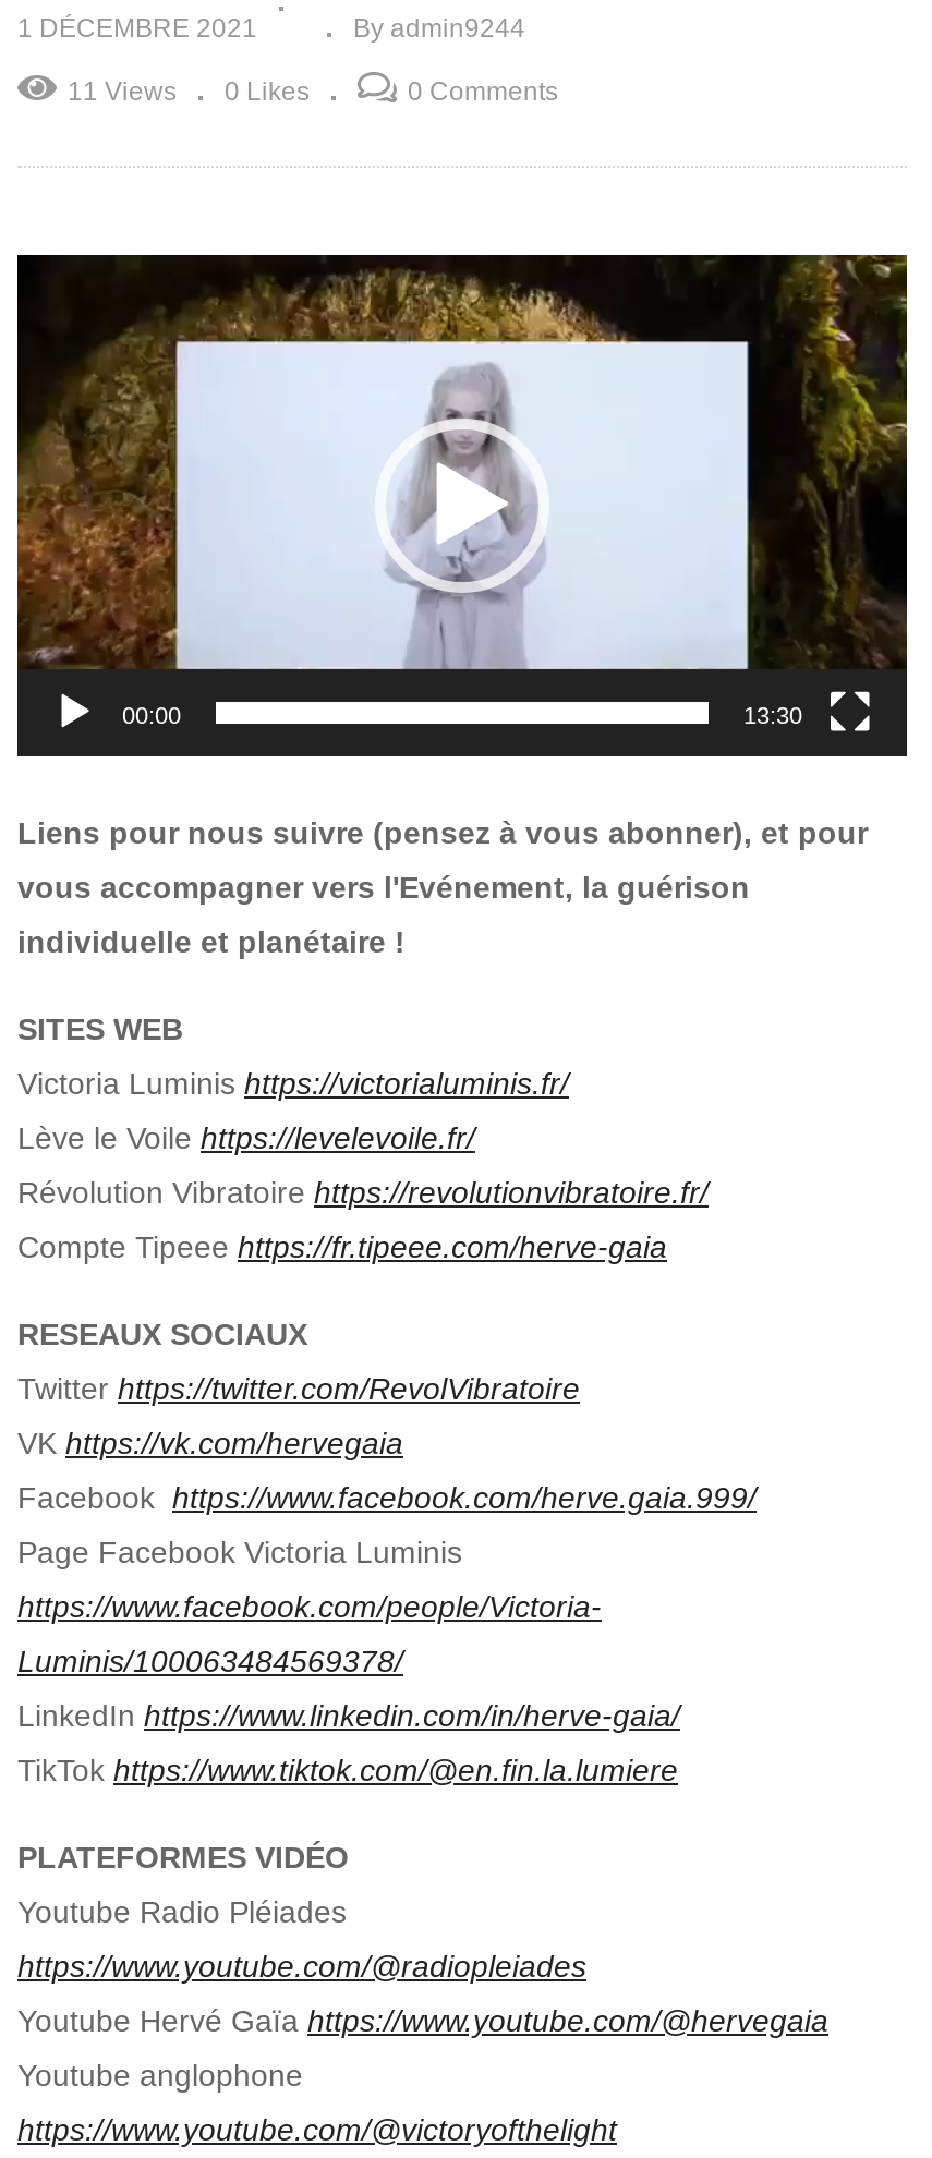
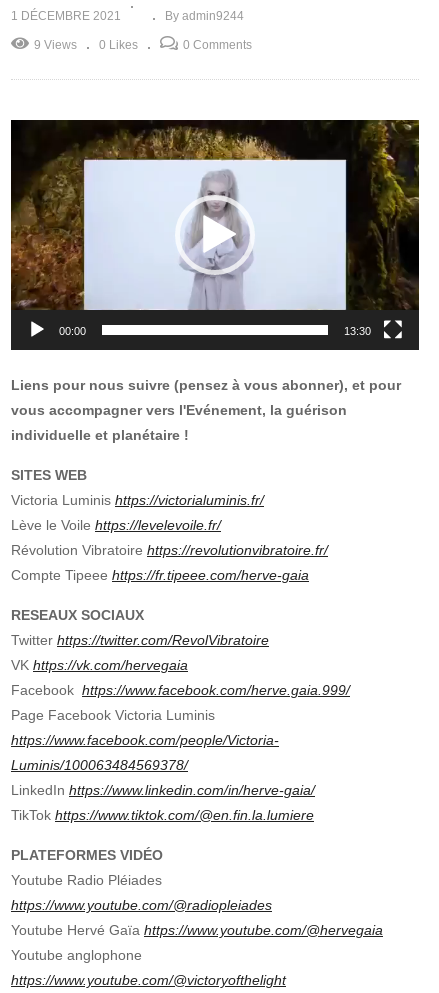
[68,76,310,107] 11 Views 0 Likes -> [34,38,138,52] 9 Views 0 Likes

